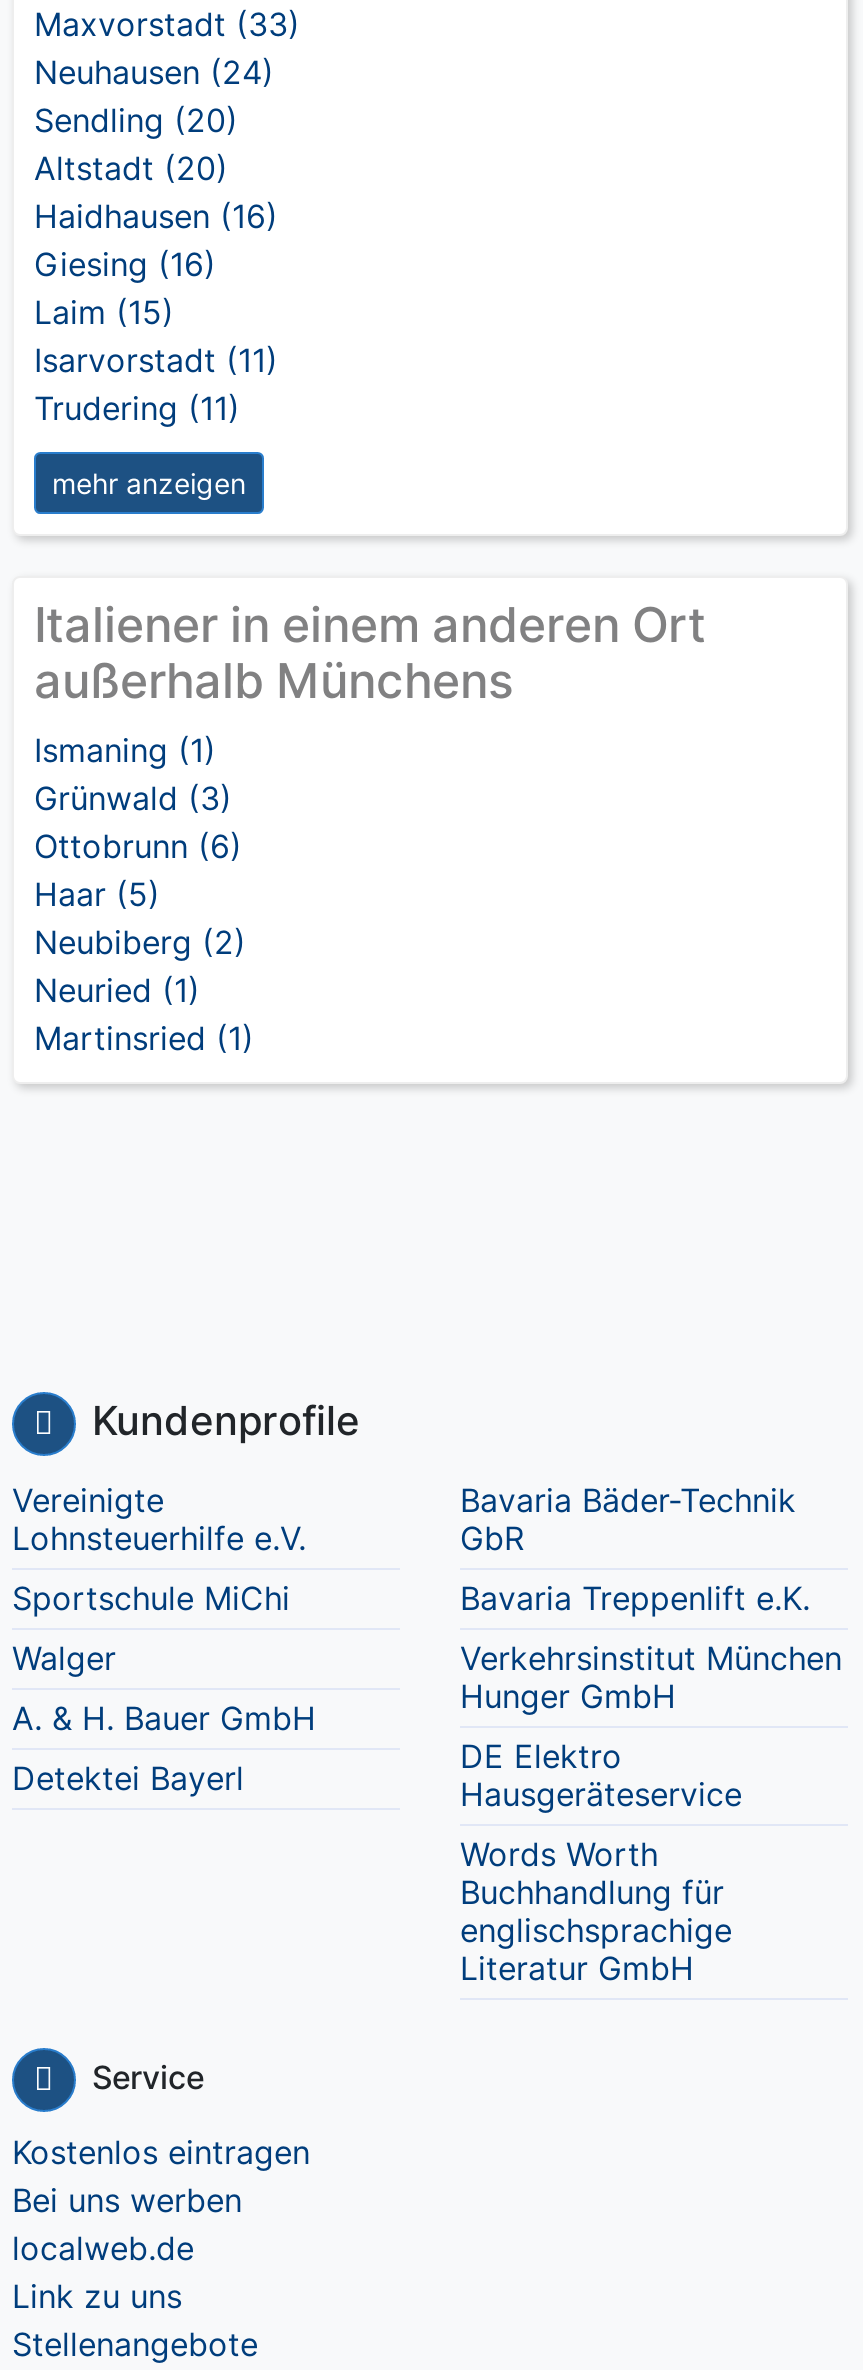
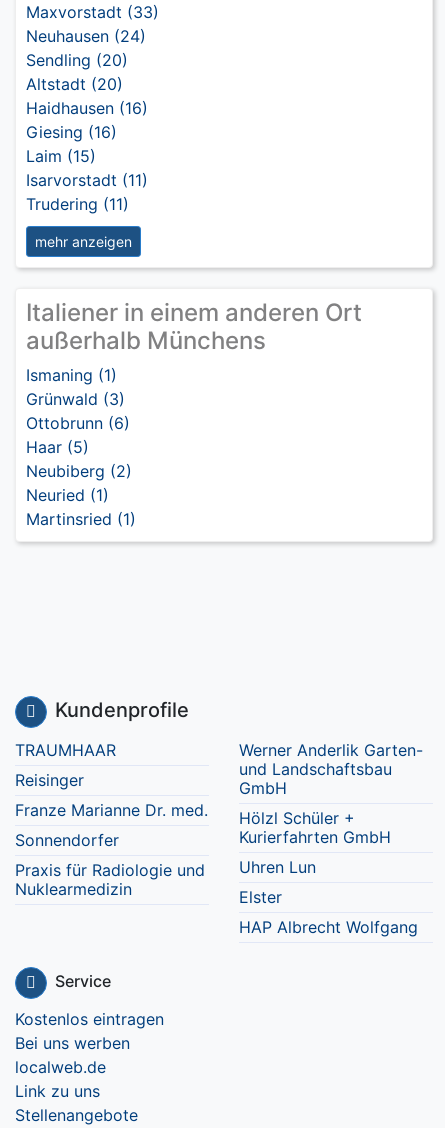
[12,1481,306,1559] Vereinigte | Lohnsteuerhilfe e.V. -> [15,740,116,760] TRAUMHAAR
[460,1481,796,1559] Bavaria Bäder-Technik | GbR -> [239,740,423,798] Werner Anderlik Garten- | und Landschaftsbau | GmbH
[12,1579,290,1619] Sportschule MiChi -> [15,770,84,790] Reisinger
[460,1579,810,1619] Bavaria Treppenlift e.K. -> [239,808,391,847] Hölzl Schüler + | Kurierfahrten GmbH
[12,1639,116,1679] Walger -> [15,800,208,820] Franze Marianne Dr. med.
[460,1639,842,1717] Verkehrsinstitut München | Hunger GmbH -> [239,857,316,877] Uhren Lun
[12,1699,316,1739] A. & H. Bauer GmbH -> [15,830,119,850] Sonnendorfer
[460,1737,742,1815] DE Elektro | Hausgeräteservice -> [239,887,282,907] Elster
[12,1759,244,1799] Detektei Bayerl -> [15,860,205,899] Praxis für Radiologie und | Nuklearmedizin
[460,1835,732,1989] Words Worth | Buchhandlung für | englischsprachige | Literatur GmbH -> [239,917,418,937] HAP Albrecht Wolfgang

